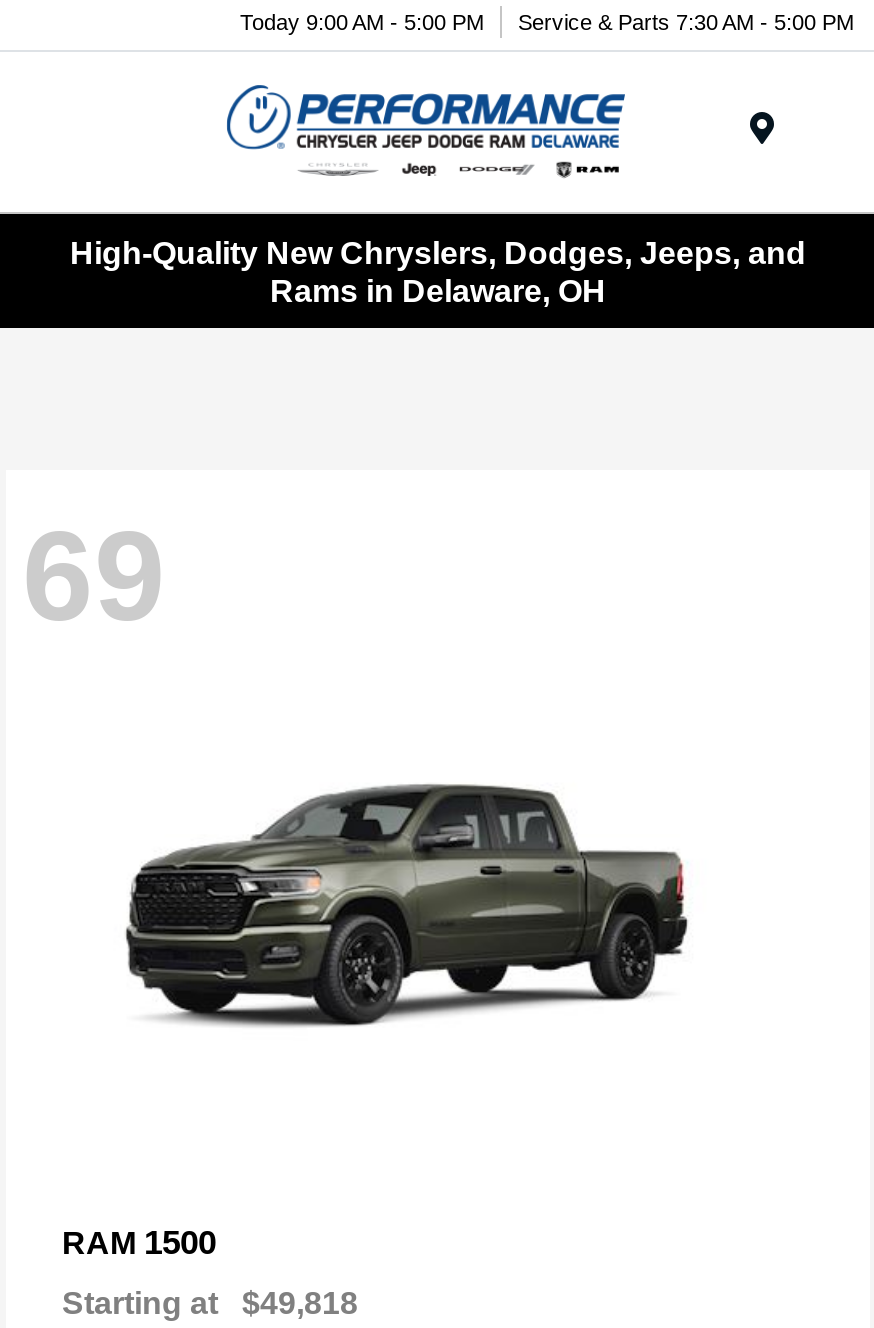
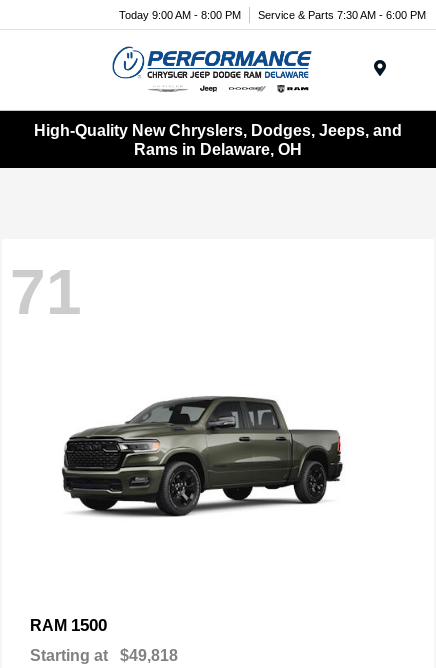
[240,9,484,33] Today 9:00 AM - 5:00 PM -> [119,8,241,20] Today 9:00 AM - 8:00 PM
[518,9,854,33] Service & Parts 7:30 AM - 5:00 PM -> [258,8,426,20] Service & Parts 7:30 AM - 6:00 PM
[22,503,166,647] 69 -> [10,256,82,328] 71

